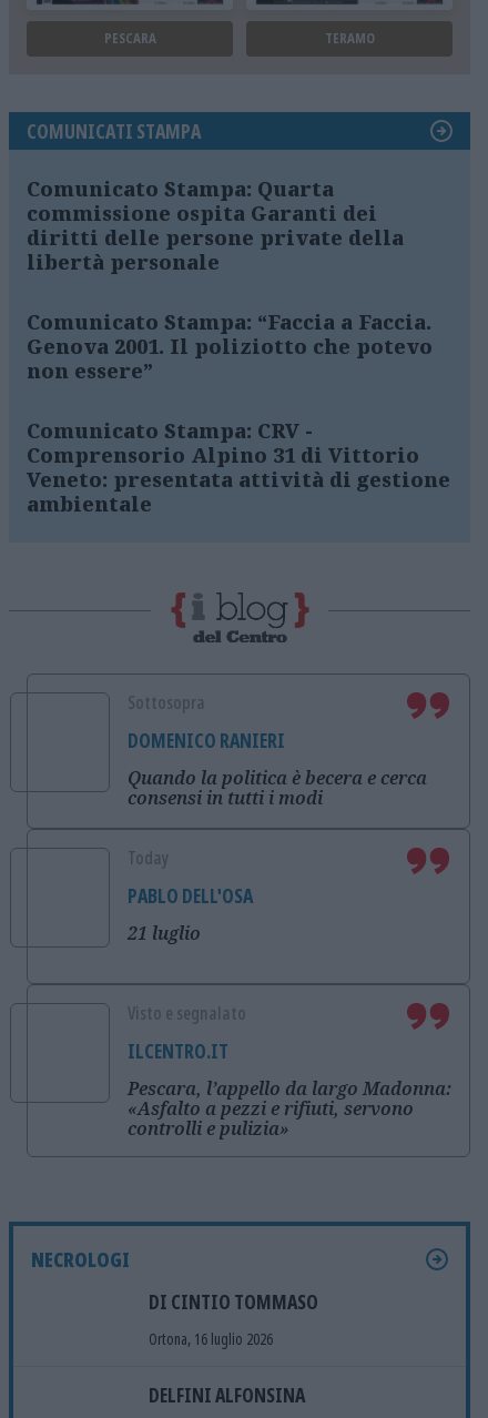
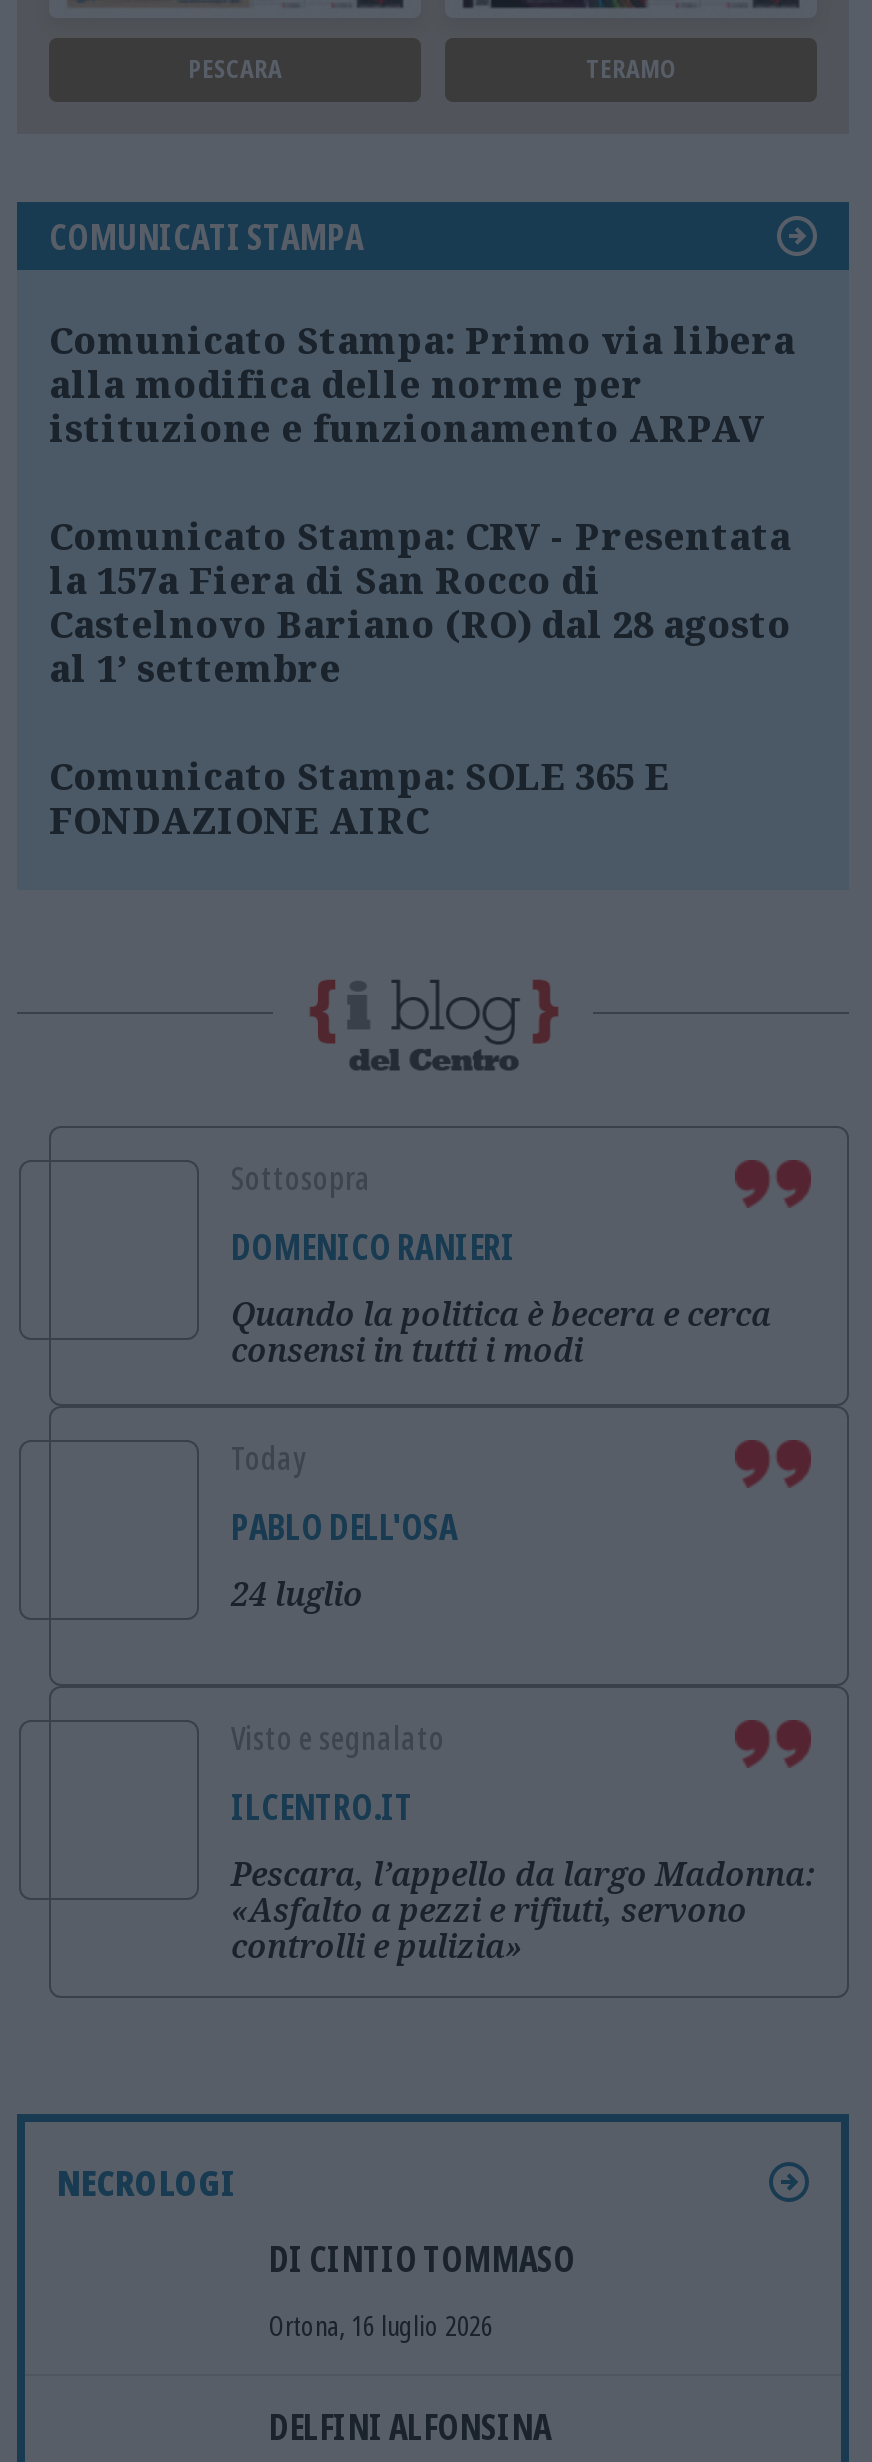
[27,176,404,275] Comunicato Stampa: Quarta | commissione ospita Garanti dei | diritti delle persone private della | libertà personale -> [49,316,795,452] Comunicato Stampa: Primo via libera | alla modifica delle norme per | istituzione e funzionamento ARPAV
[27,309,433,384] Comunicato Stampa: “Faccia a Faccia. | Genova 2001. Il poliziotto che potevo | non essere” -> [49,512,791,692] Comunicato Stampa: CRV - Presentata | la 157a Fiera di San Rocco di | Castelnovo Bariano (RO) dal 28 agosto | al 1’ settembre
[27,417,450,517] Comunicato Stampa: CRV - | Comprensorio Alpino 31 di Vittorio | Veneto: presentata attività di gestione | ambientale -> [49,752,669,844] Comunicato Stampa: SOLE 365 E | FONDAZIONE AIRC
[128,921,201,946] 21 luglio -> [231,1572,363,1616] 24 luglio

